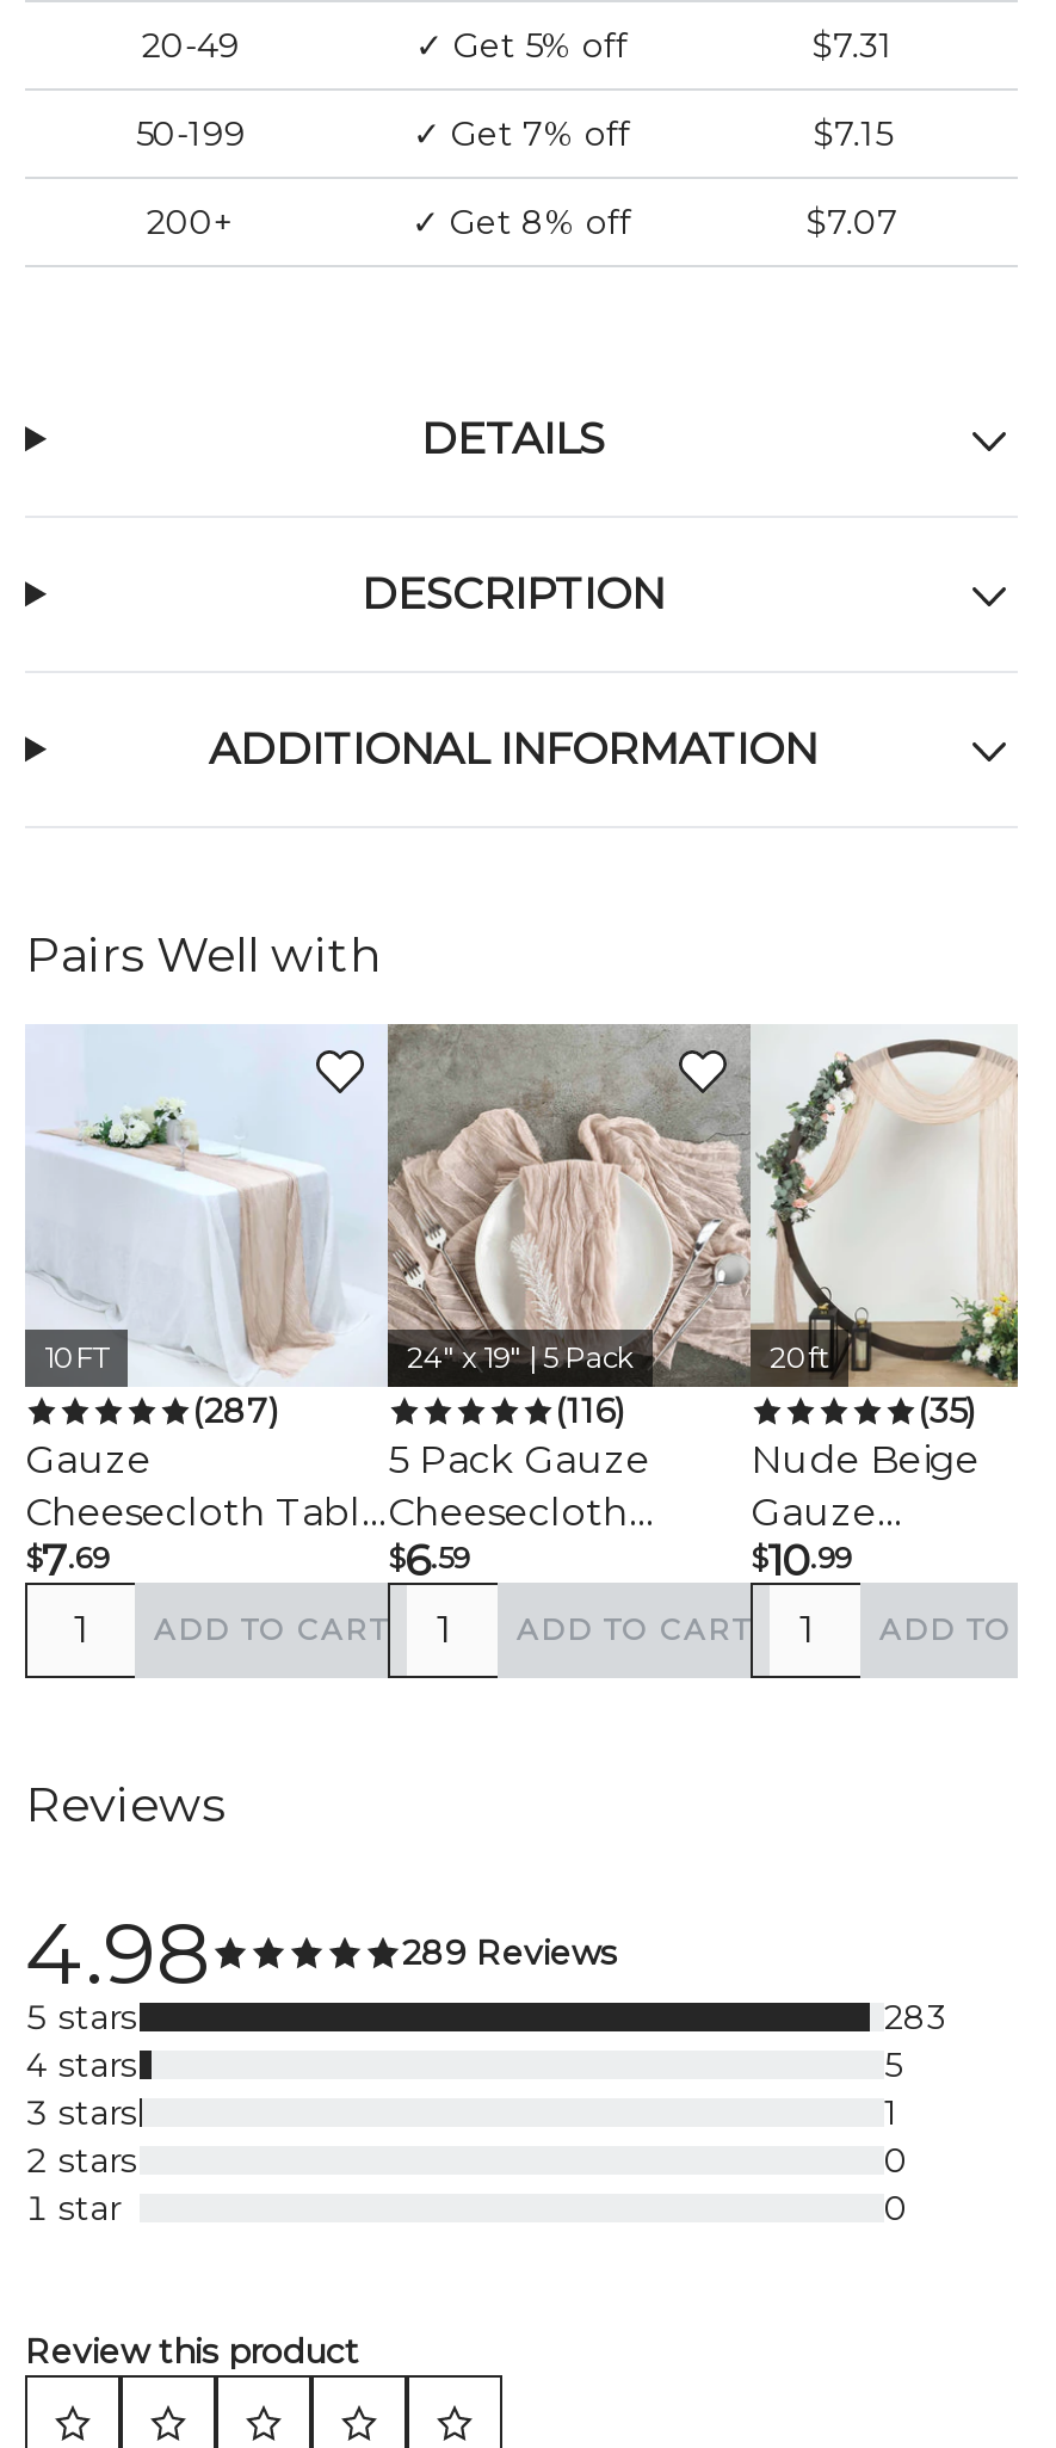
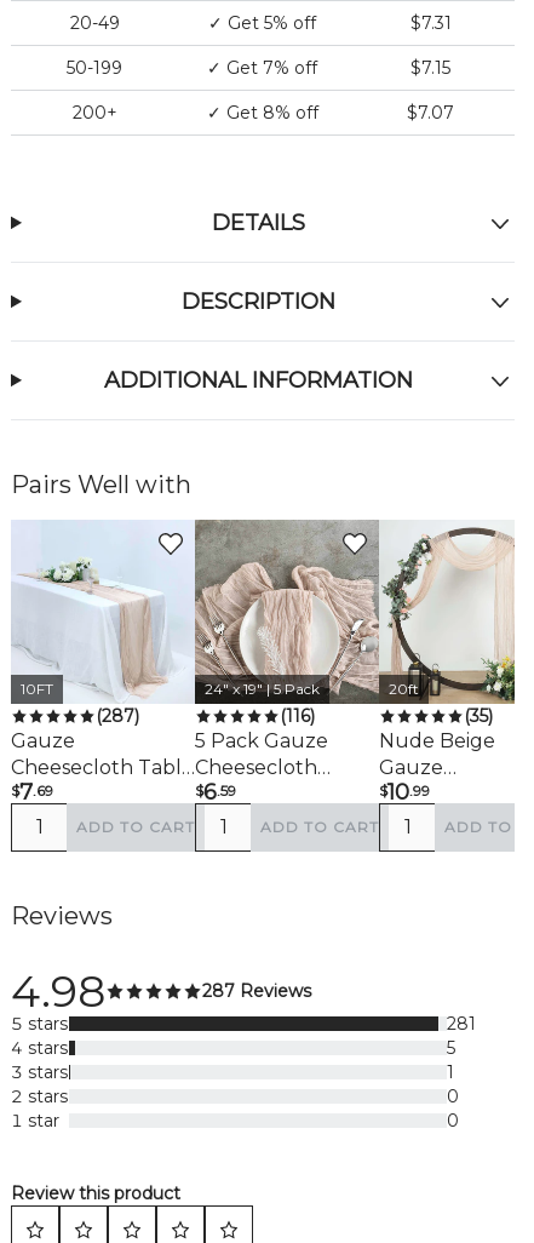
[402,1931,617,1974] 289 Reviews -> [202,980,311,1002] 287 Reviews
[884,1995,946,2038] 283 -> [447,1013,476,1035] 281

